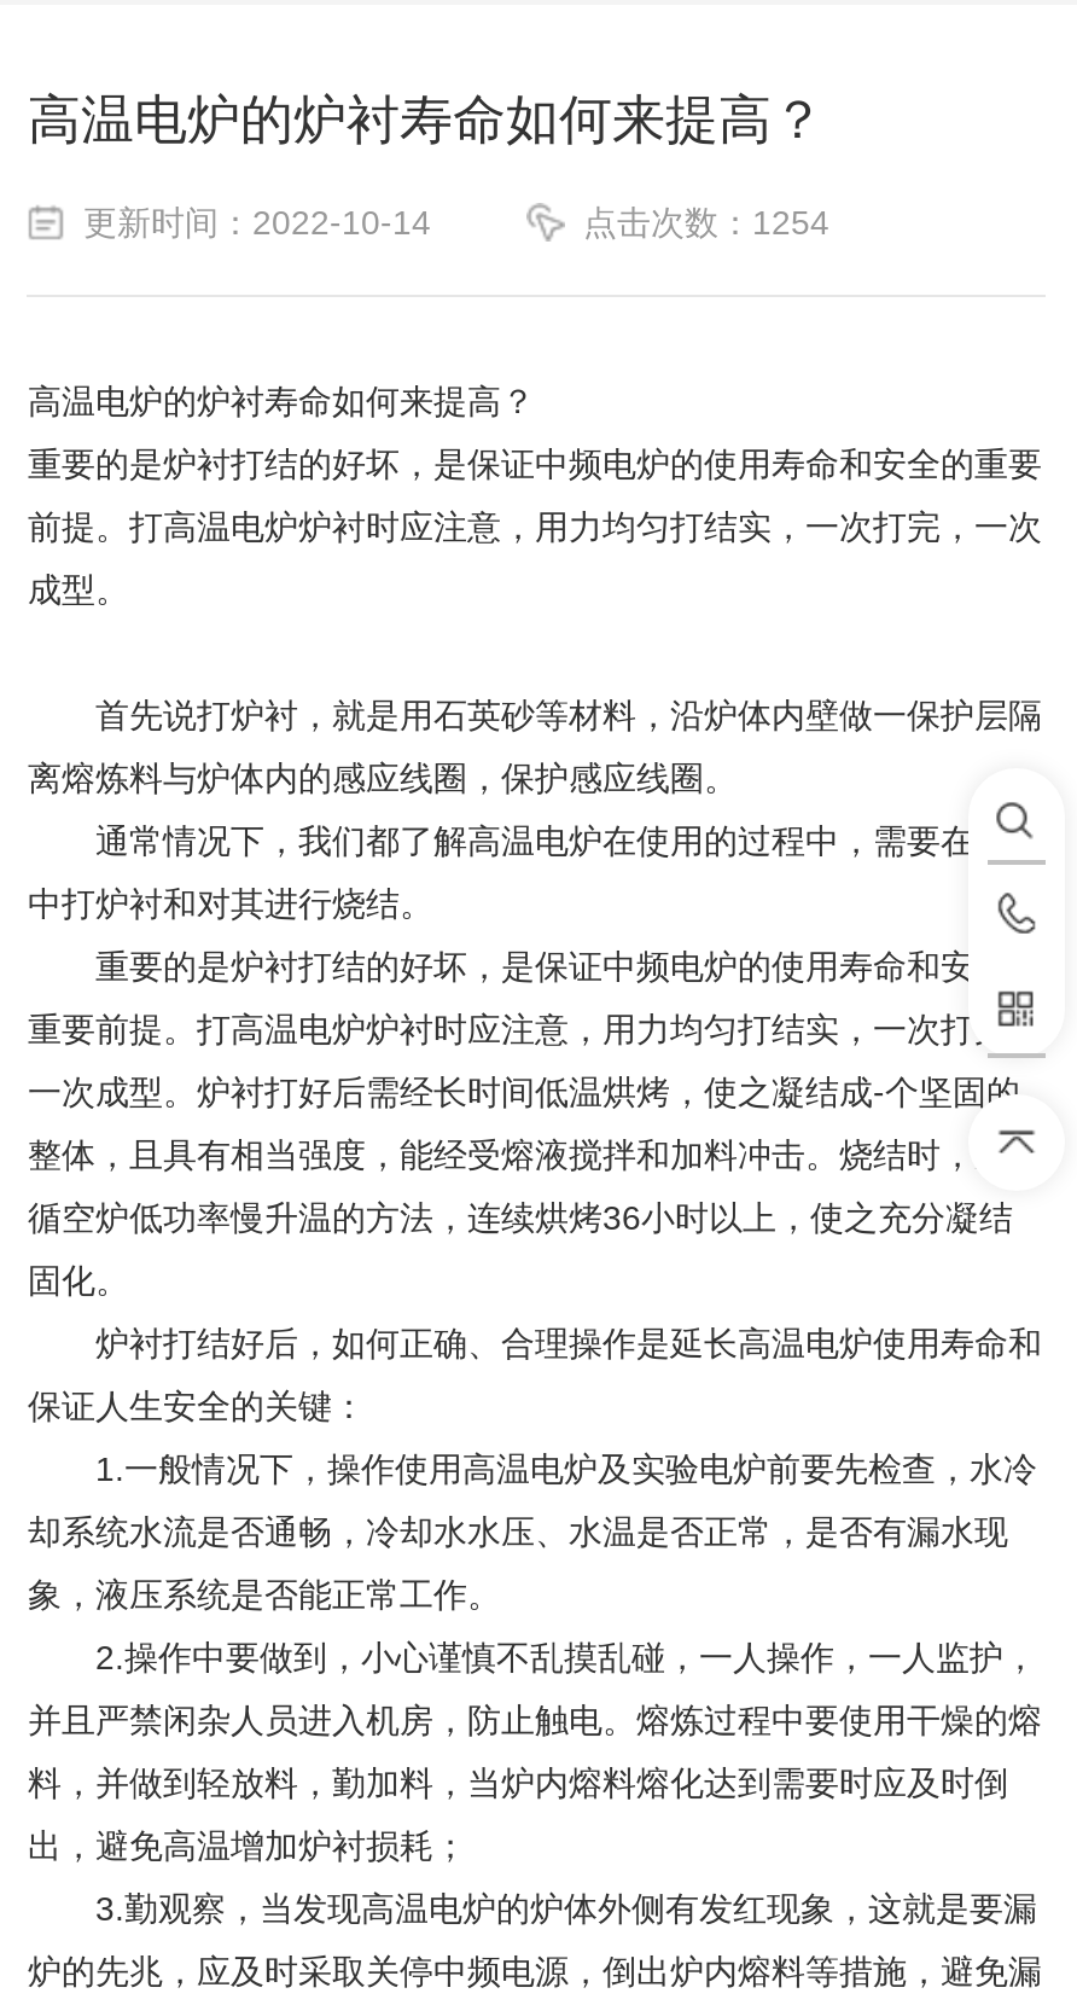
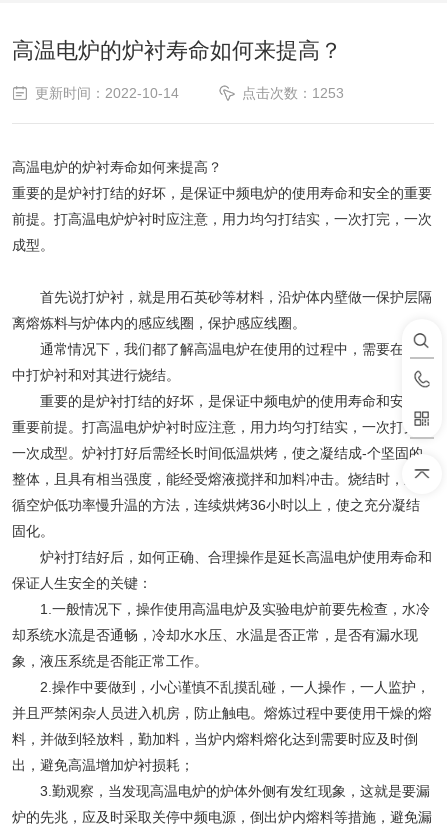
[583,203,829,242] 点击次数：1254 -> [242,85,344,101] 点击次数：1253

